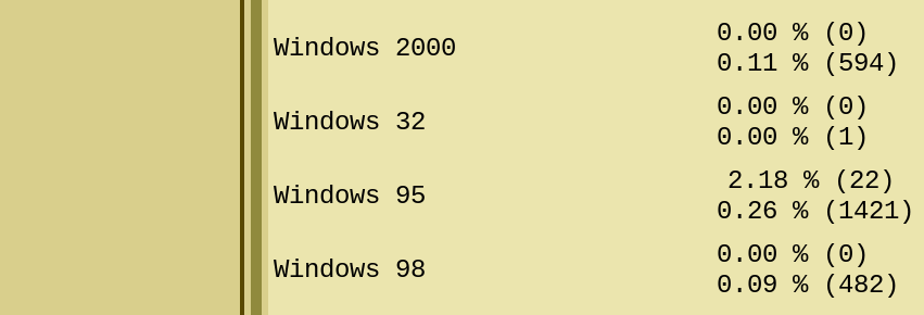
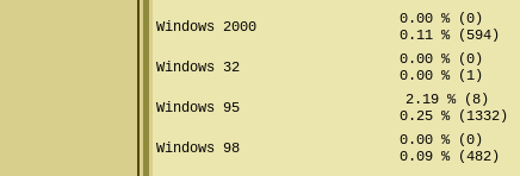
[712,166,895,197] 2.18 % (22) -> [397,92,488,108] 2.19 % (8)
[701,197,914,227] 0.26 % (1421) -> [391,108,507,125] 0.25 % (1332)

